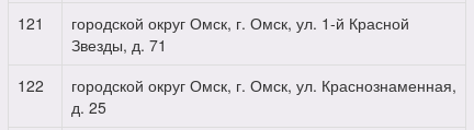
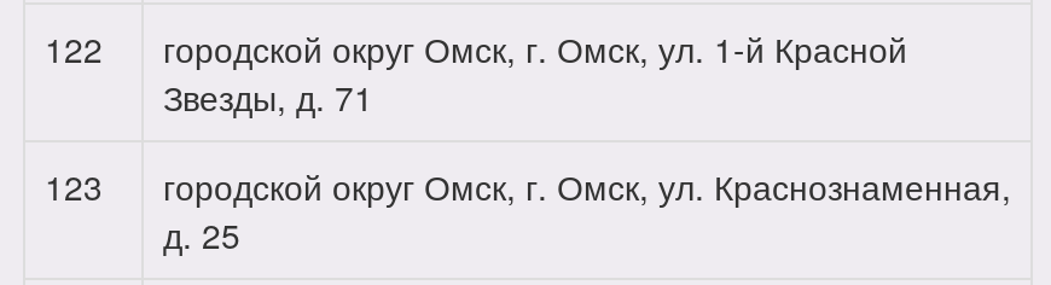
[18,12,409,34] 121 городской округ Омск, г. Омск, ул. 1-й Красной -> [45,24,907,72] 122 городской округ Омск, г. Омск, ул. 1-й Красной
[18,74,456,96] 122 городской округ Омск, г. Омск, ул. Краснознаменная, -> [45,162,1011,210] 123 городской округ Омск, г. Омск, ул. Краснознаменная,

